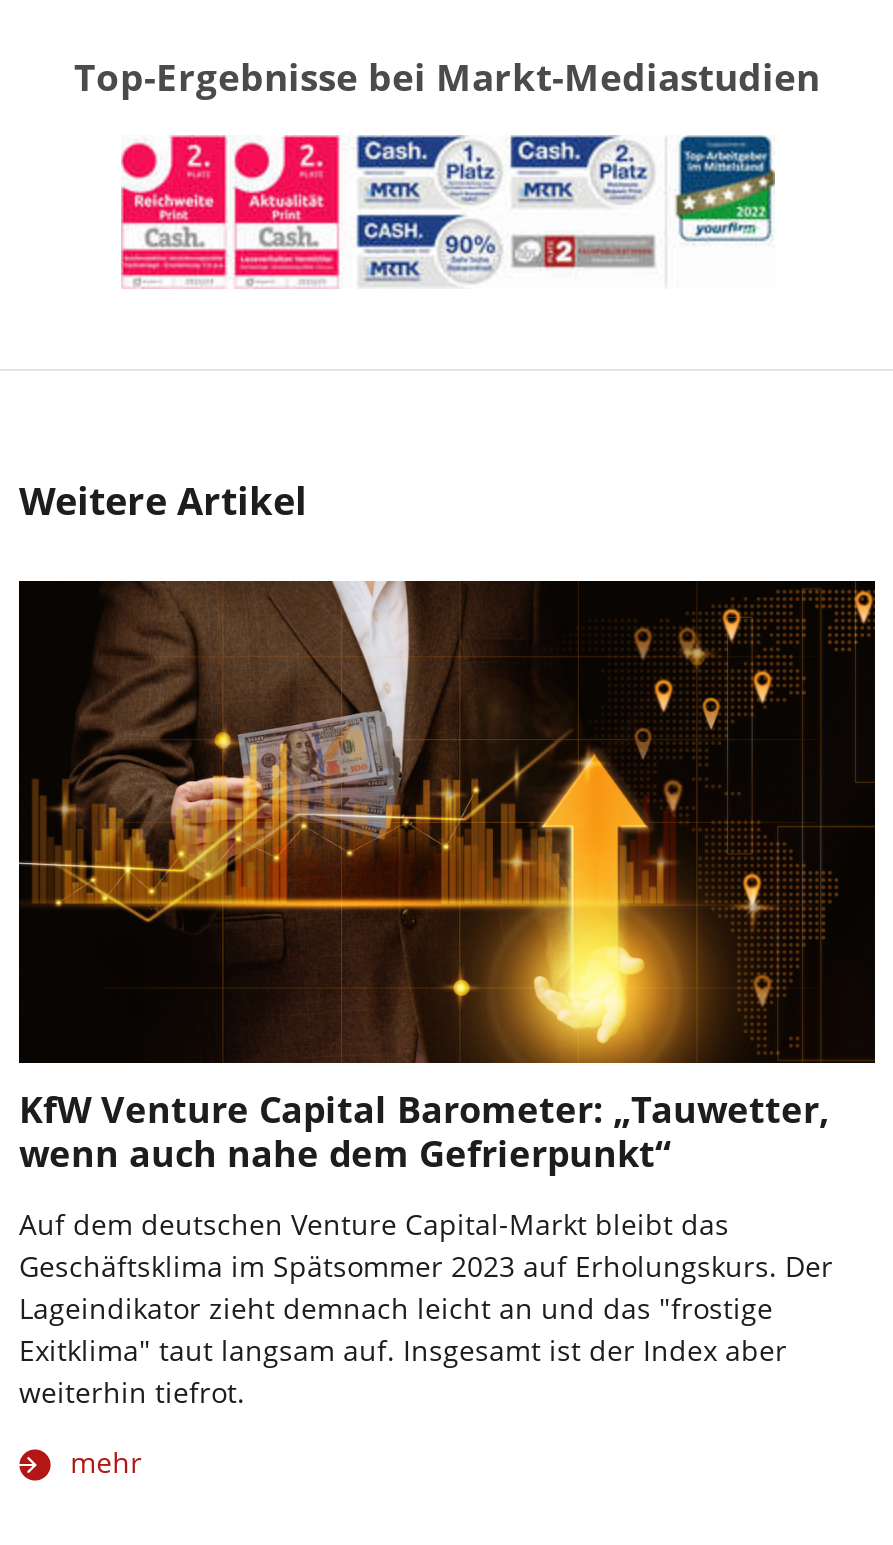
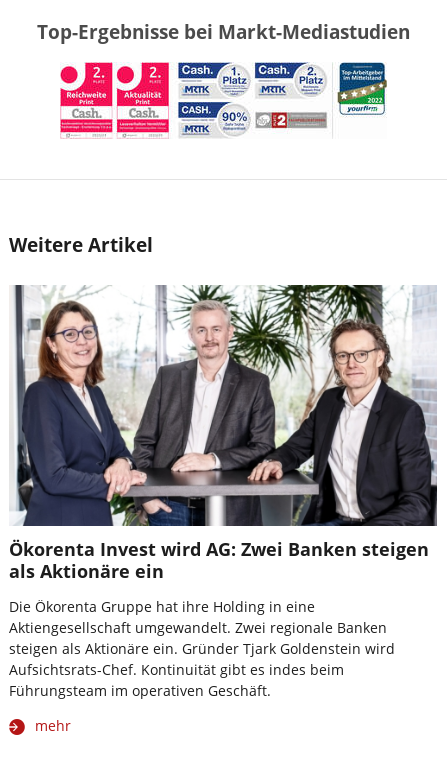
[17,578,877,1178] [image] | KfW Venture Capital Barometer: „Tauwetter, | wenn auch nahe dem Gefrierpunkt“ -> [9,284,438,583] [image] | Ökorenta Invest wird AG: Zwei Banken steigen | als Aktionäre ein
[19,1206,833,1412] Auf dem deutschen Venture Capital-Markt bleibt das | Geschäftsklima im Spätsommer 2023 auf Erholungskurs. Der | Lageindikator zieht demnach leicht an und das "frostige | Exitklima" taut langsam auf. Insgesamt ist der Index aber | weiterhin tiefrot. -> [9,597,395,700] Die Ökorenta Gruppe hat ihre Holding in eine | Aktiengesellschaft umgewandelt. Zwei regionale Banken | steigen als Aktionäre ein. Gründer Tjark Goldenstein wird | Aufsichtsrats-Chef. Kontinuität gibt es indes beim | Führungsteam im operativen Geschäft.

